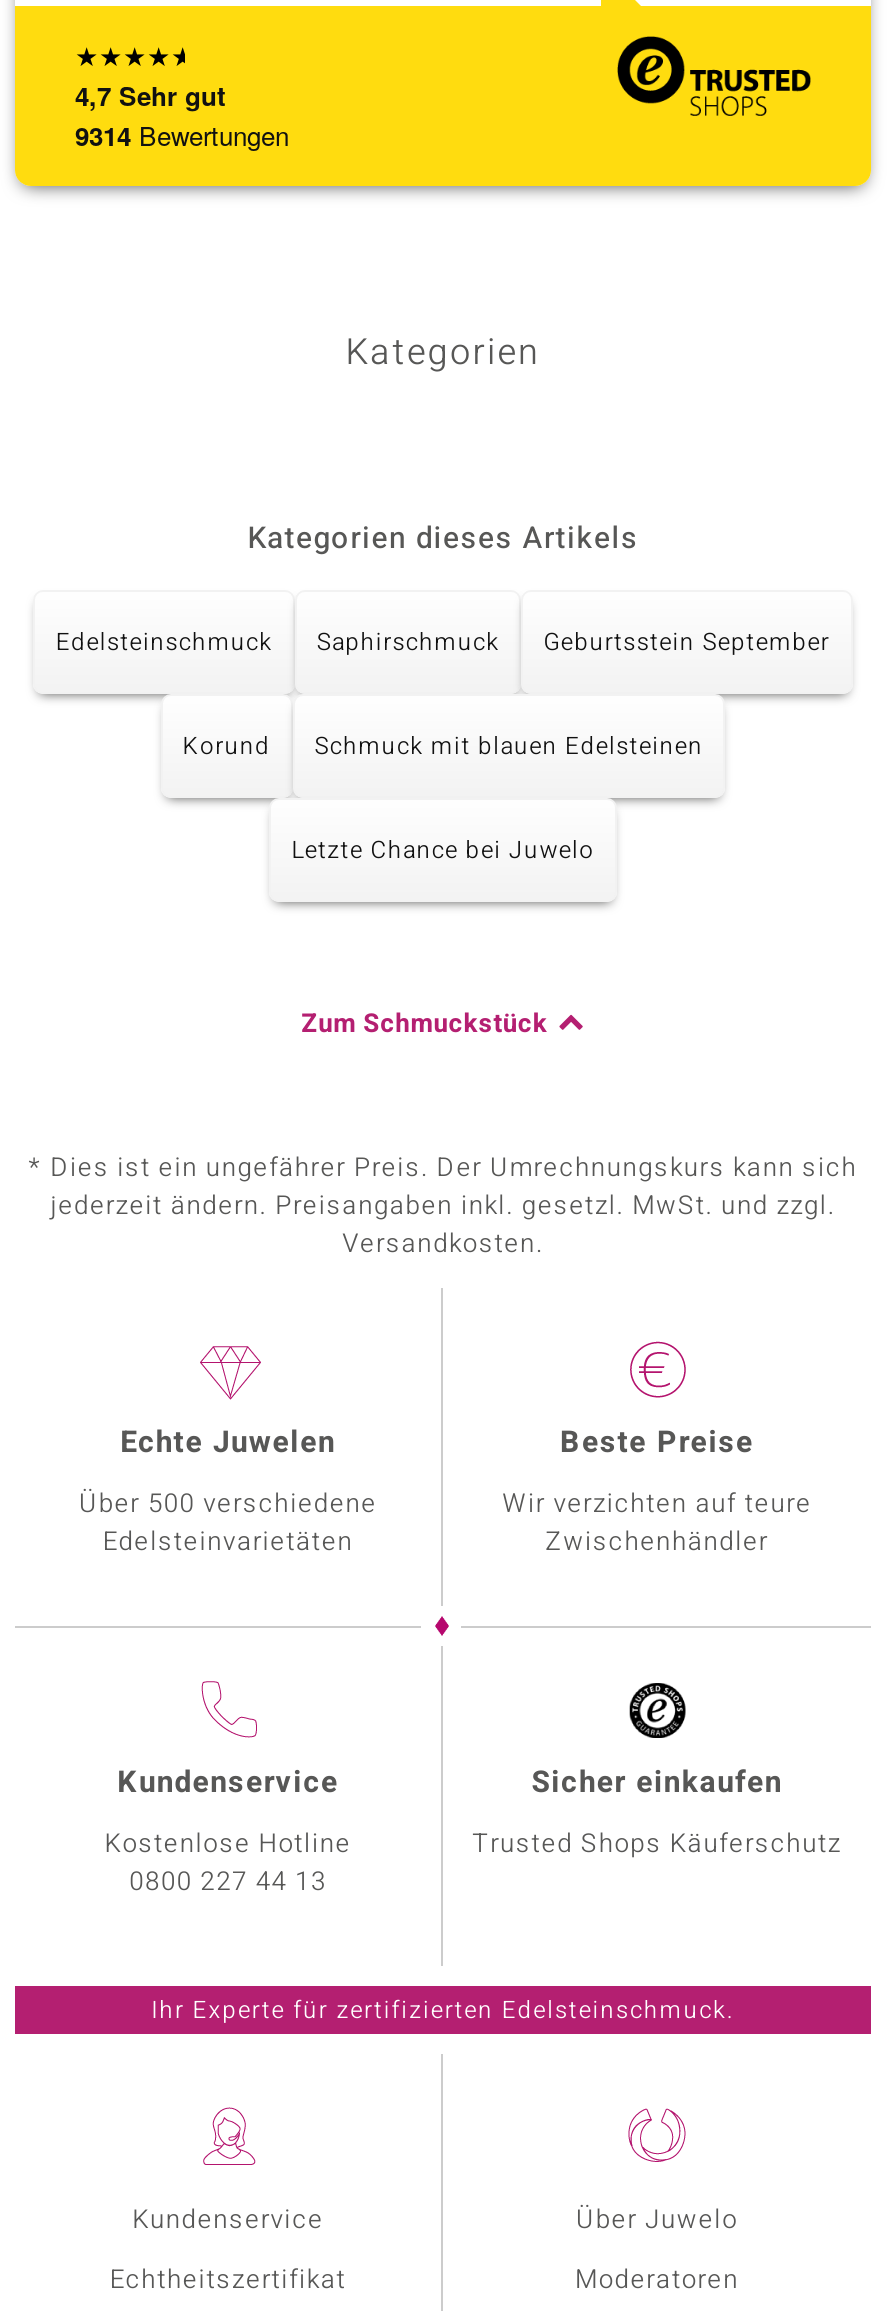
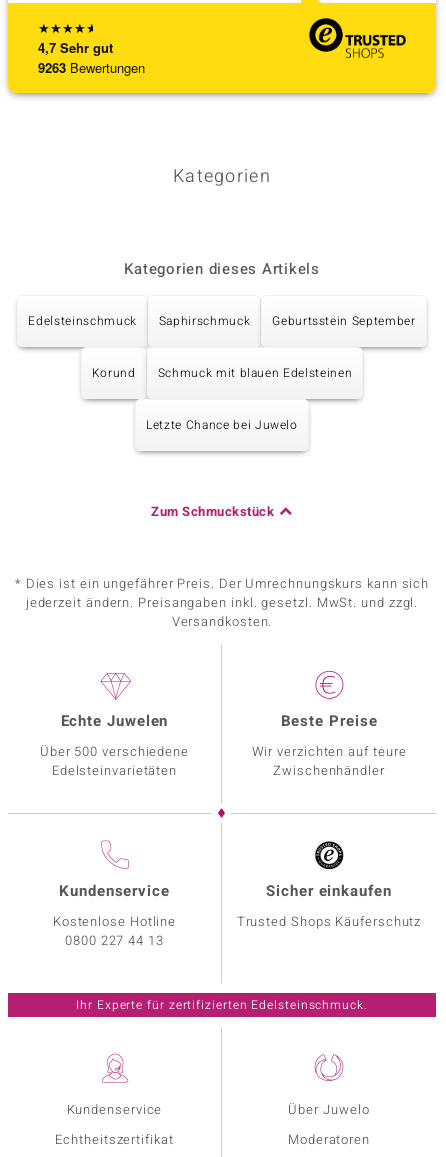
[75,116,289,154] 9314 Bewertungen -> [38,58,145,77] 9263 Bewertungen

